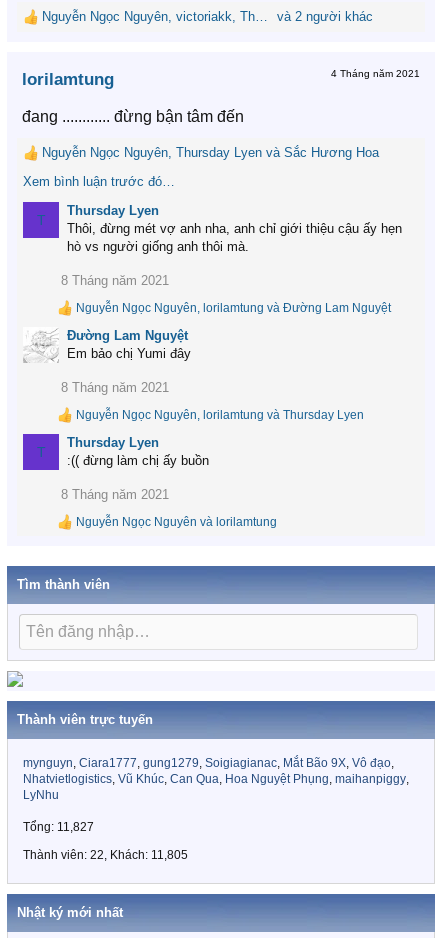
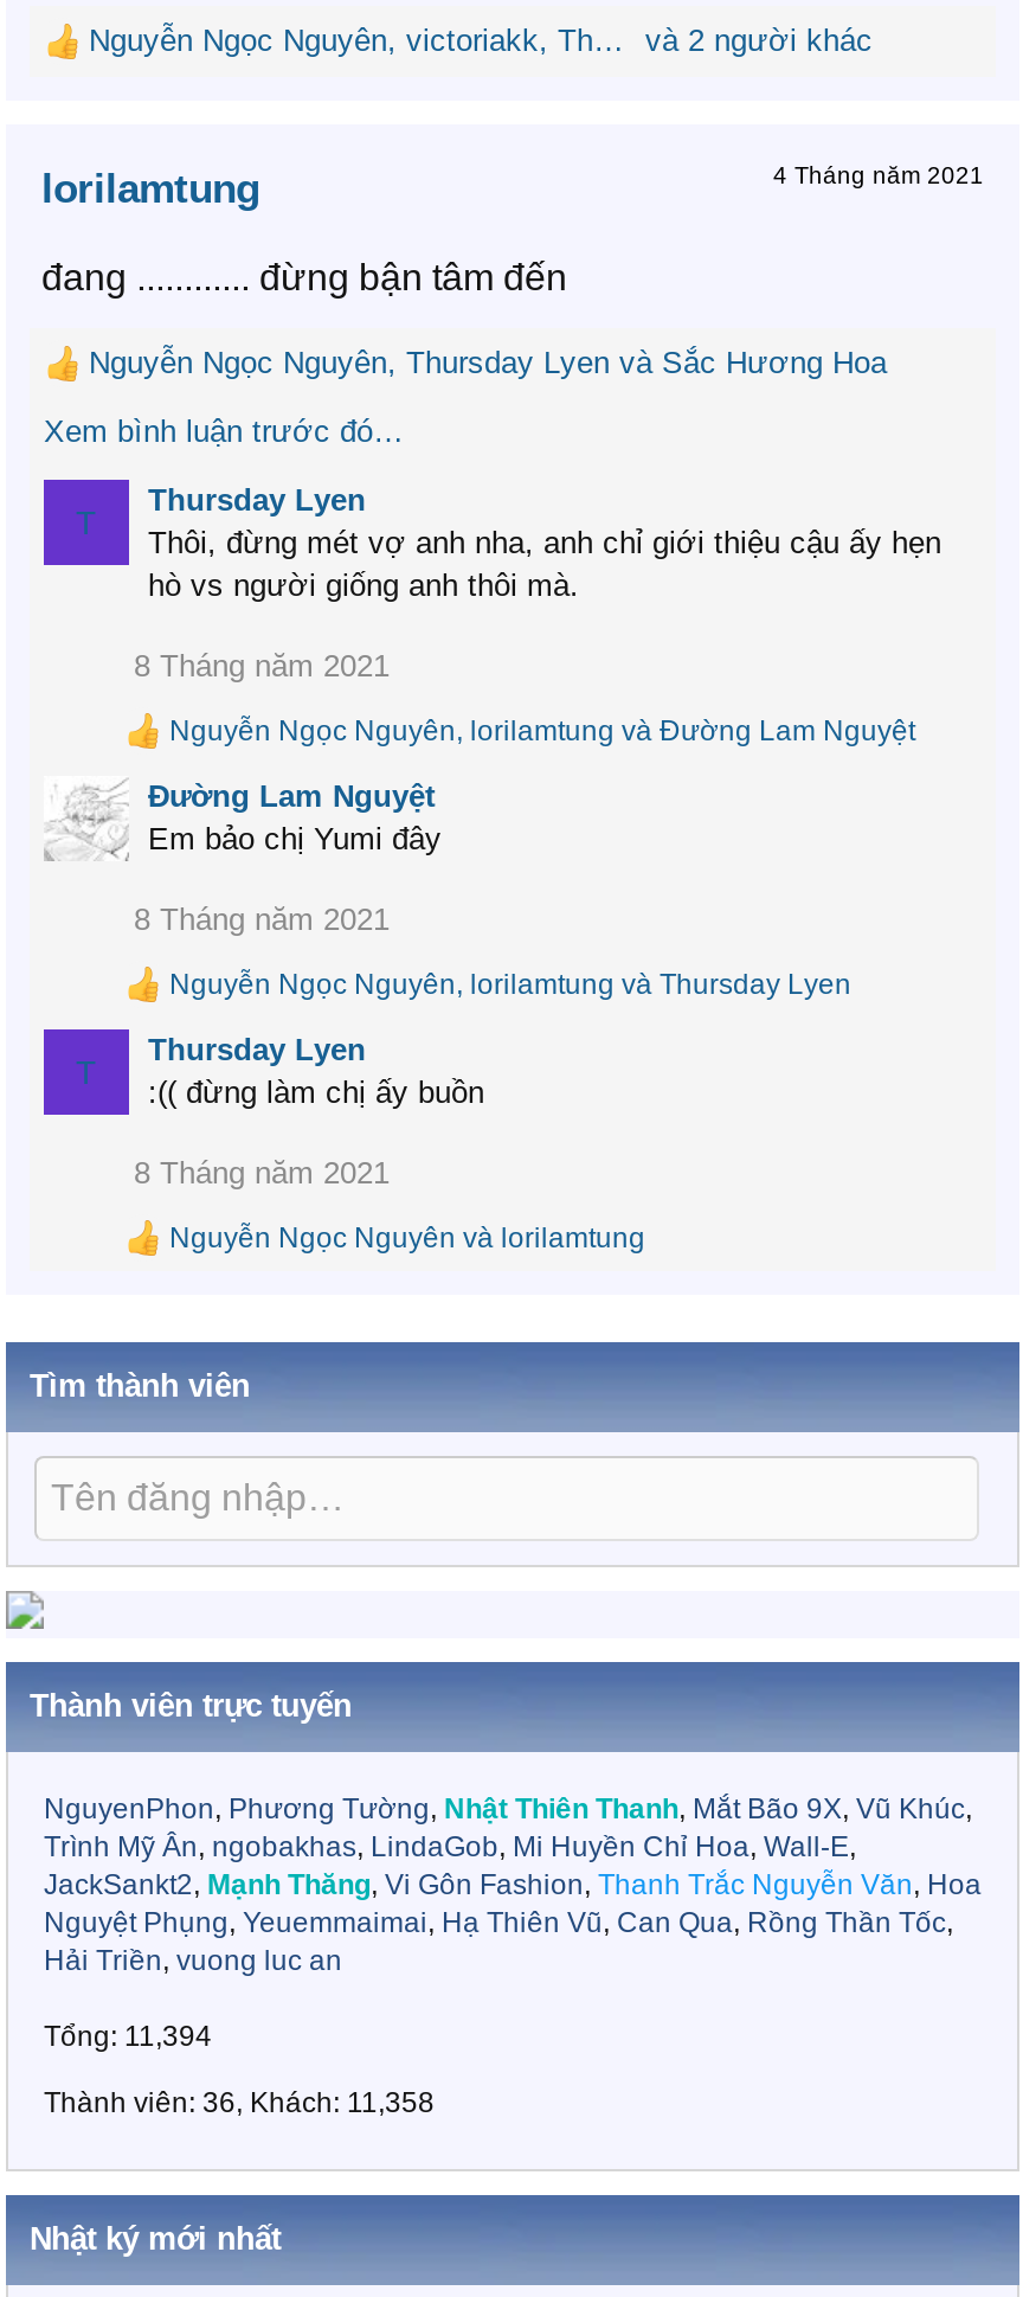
[23,756,406,802] mynguyn Ciara1777 gung1279 Soigiagianac Mắt Bão 9X Vô đạo | Nhatvietlogistics Vũ Khúc Can Qua Hoa Nguyệt Phụng maihanpiggy | LyNhu -> [44,1792,982,1977] NguyenPhon Phương Tường Nhật Thiên Thanh Mắt Bão 9X Vũ Khúc | Trình Mỹ Ân ngobakhas LindaGob Mi Huyền Chỉ Hoa Wall-E | JackSankt2 Mạnh Thăng Vi Gôn Fashion Thanh Trắc Nguyễn Văn Hoa | Nguyệt Phụng Yeuemmaimai Hạ Thiên Vũ Can Qua Rồng Thần Tốc | Hải Triền vuong luc an
[23,820,94,834] Tổng: 11,827 -> [44,2020,212,2053] Tổng: 11,394
[23,848,188,862] Thành viên: 22, Khách: 11,805 -> [44,2086,435,2119] Thành viên: 36, Khách: 11,358

